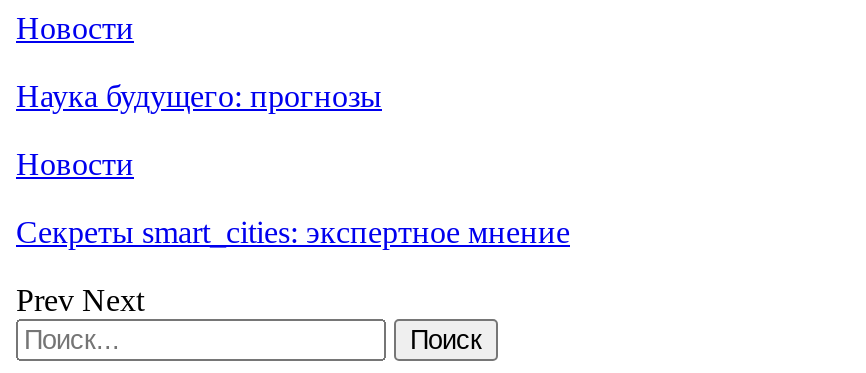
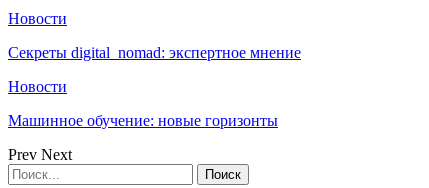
[16,79,382,113] Наука будущего: прогнозы -> [8,44,301,61] Секреты digital_nomad: экспертное мнение
[16,215,570,249] Секреты smart_cities: экспертное мнение -> [8,112,278,129] Машинное обучение: новые горизонты

